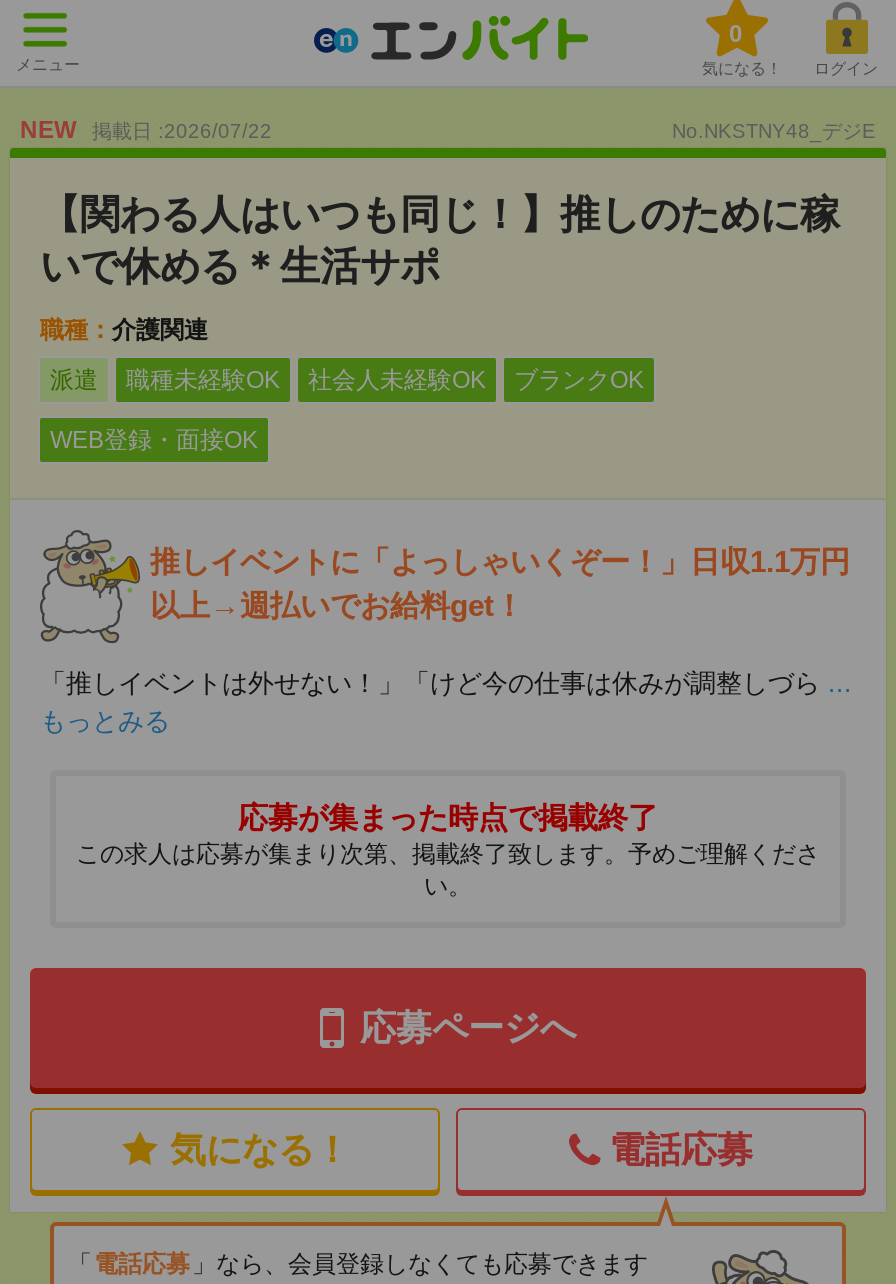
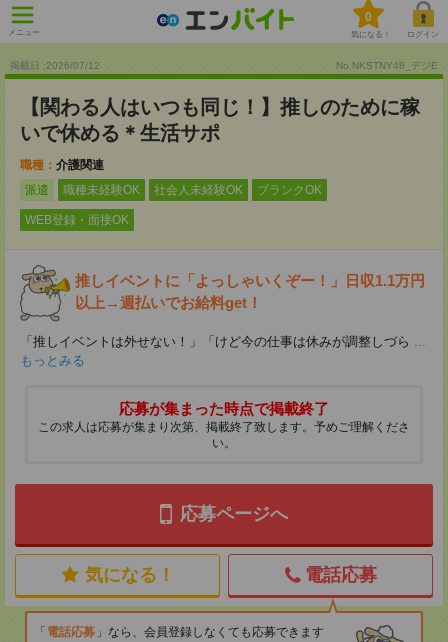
[20,116,272,144] NEW | 掲載日 :2026/07/22 -> [10,60,100,71] 掲載日 :2026/07/12

